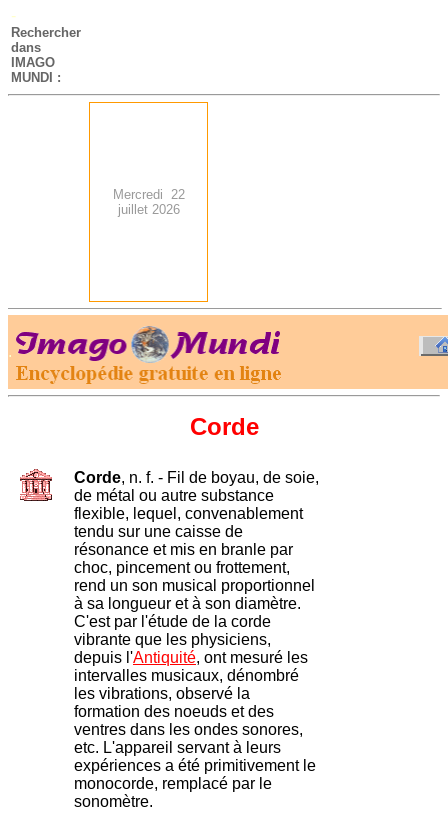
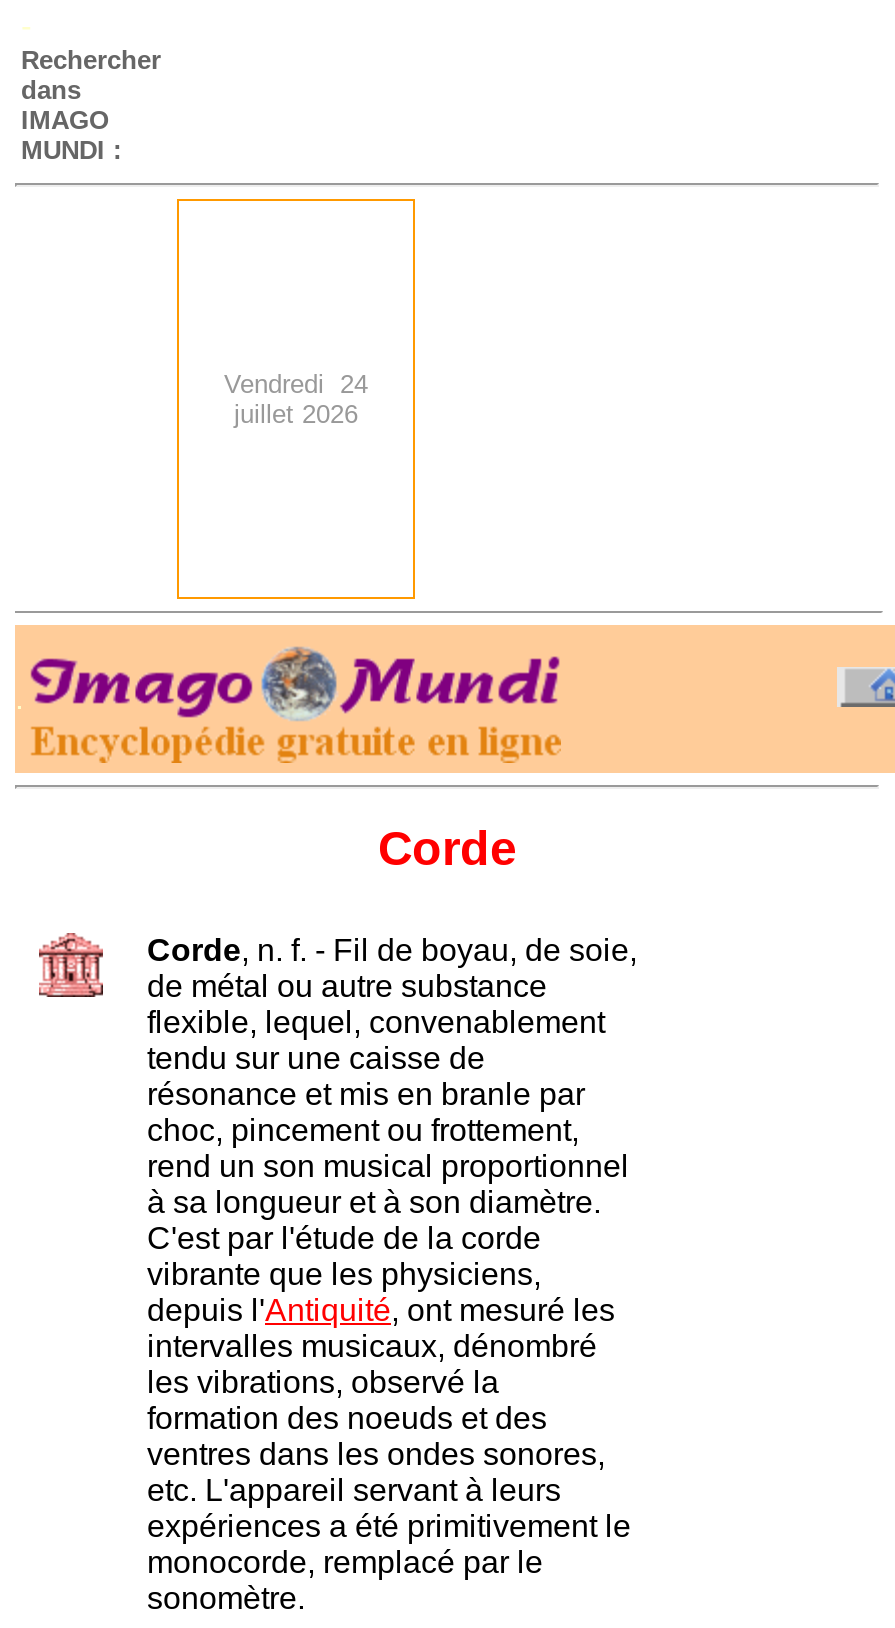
[112,187,184,202] Mercredi 22 -> [224,369,368,399] Vendredi 24

